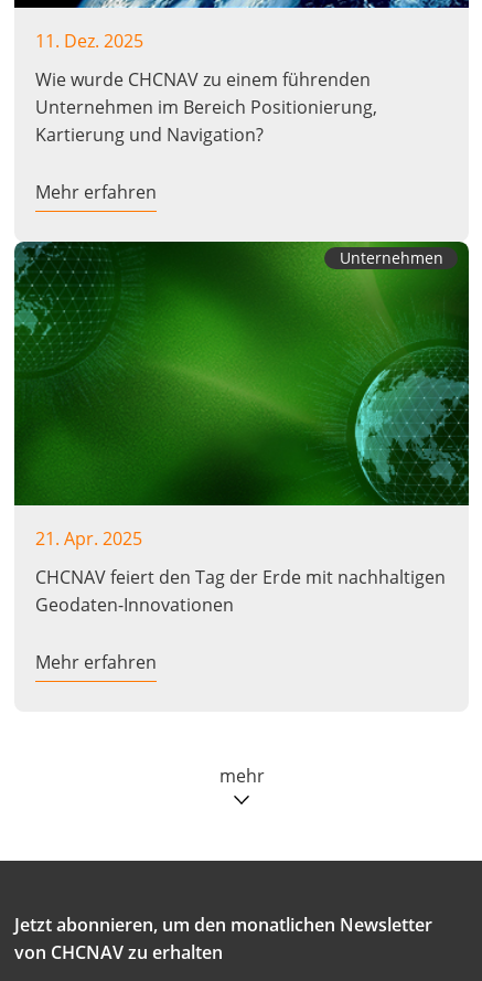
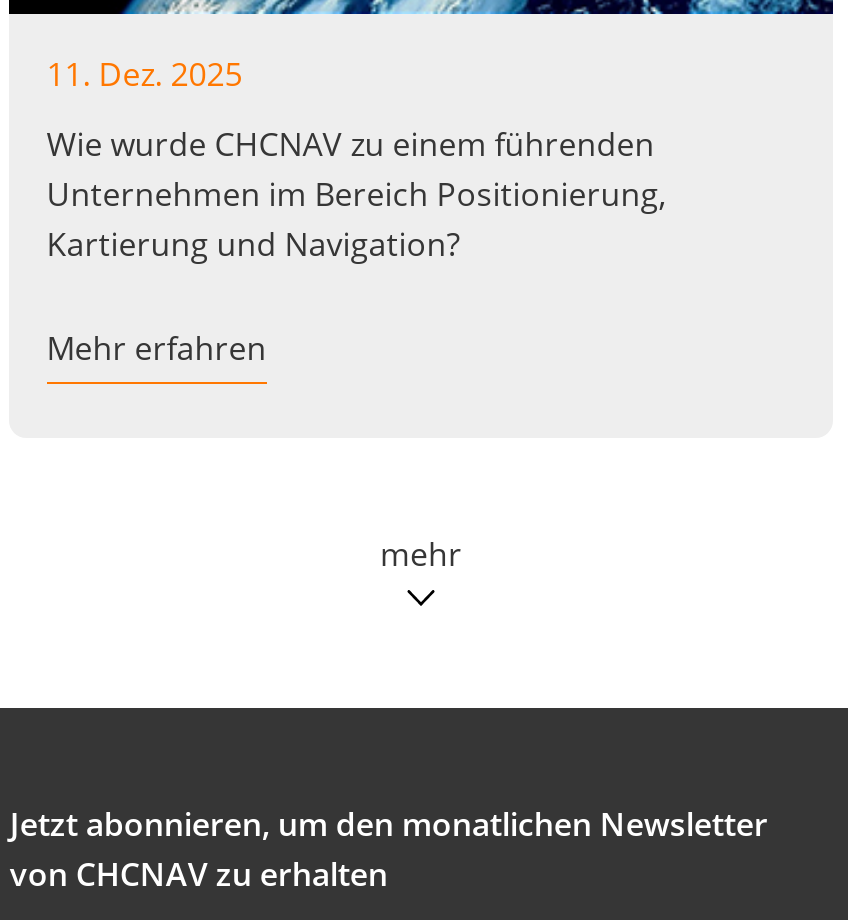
[13,241,470,507] [image] | Unternehmen -> none
[35,527,445,674] 21. Apr. 2025 | CHCNAV feiert den Tag der Erde mit nachhaltigen | Geodaten-Innovationen | Mehr erfahren -> none

